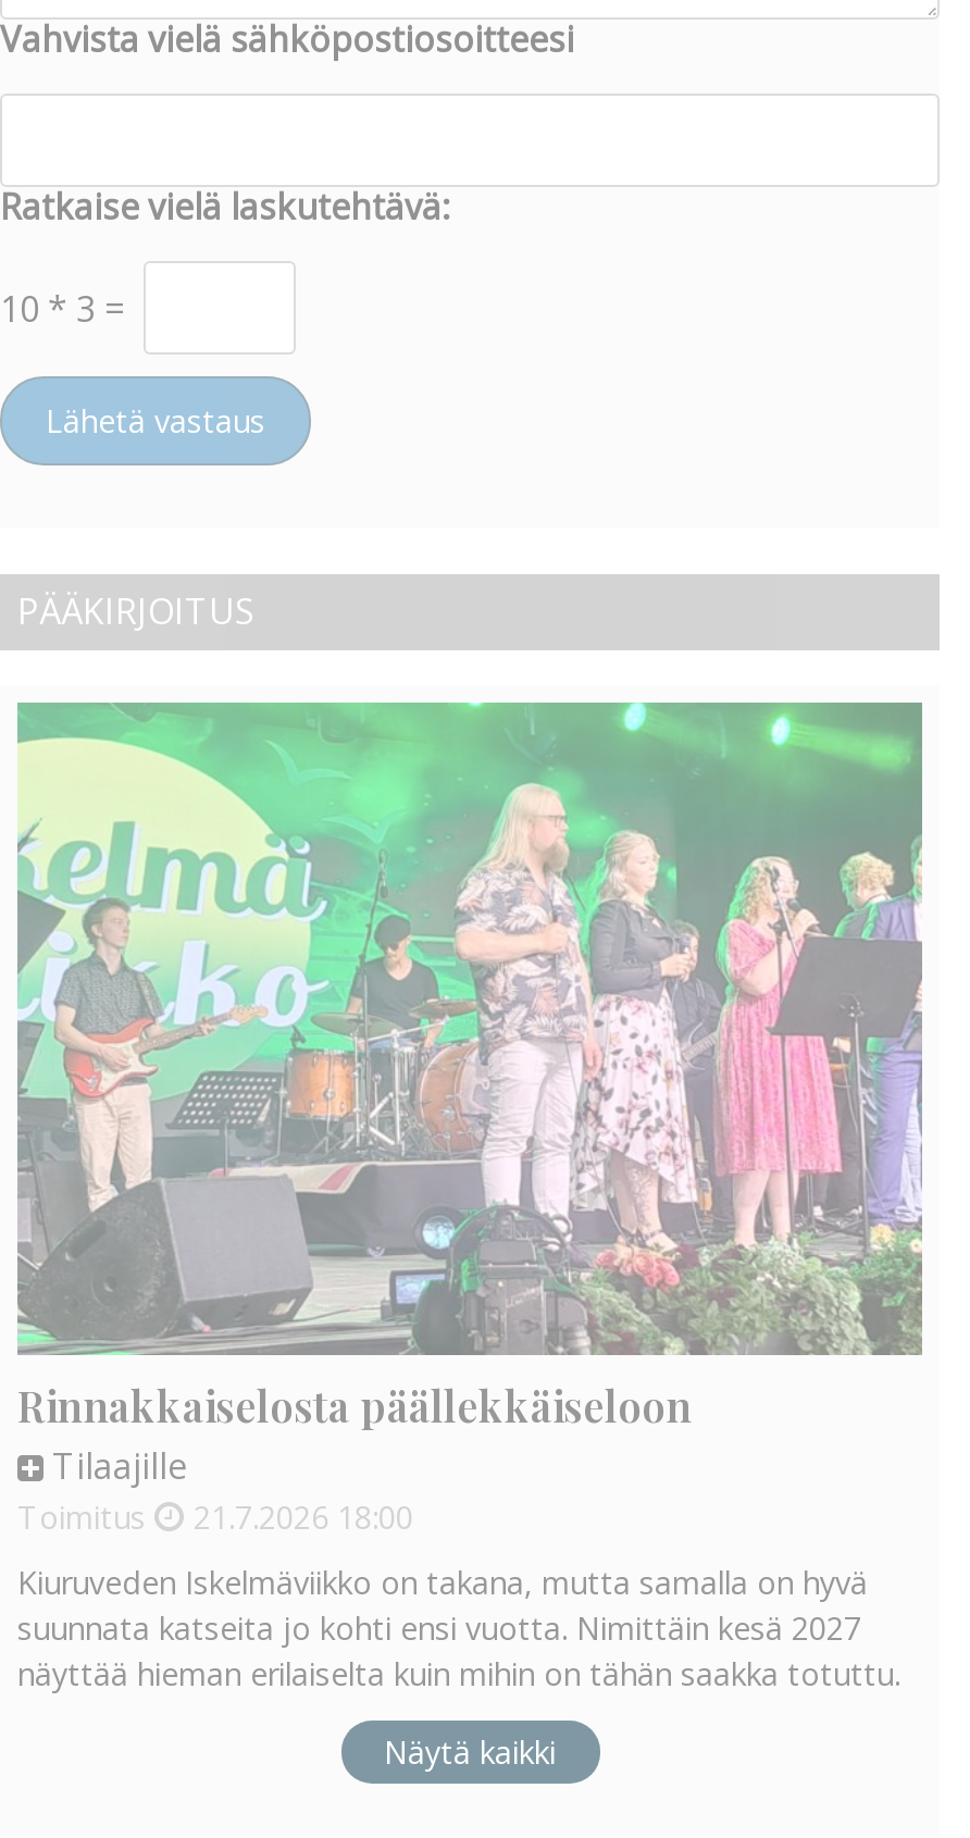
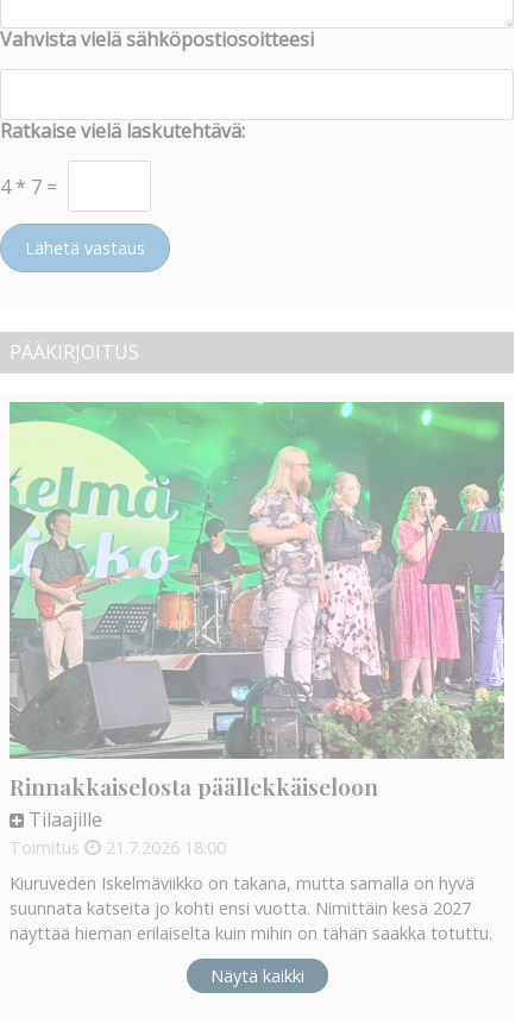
[0,285,124,332] 10 * 3 = -> [0,173,57,200] 4 * 7 =

